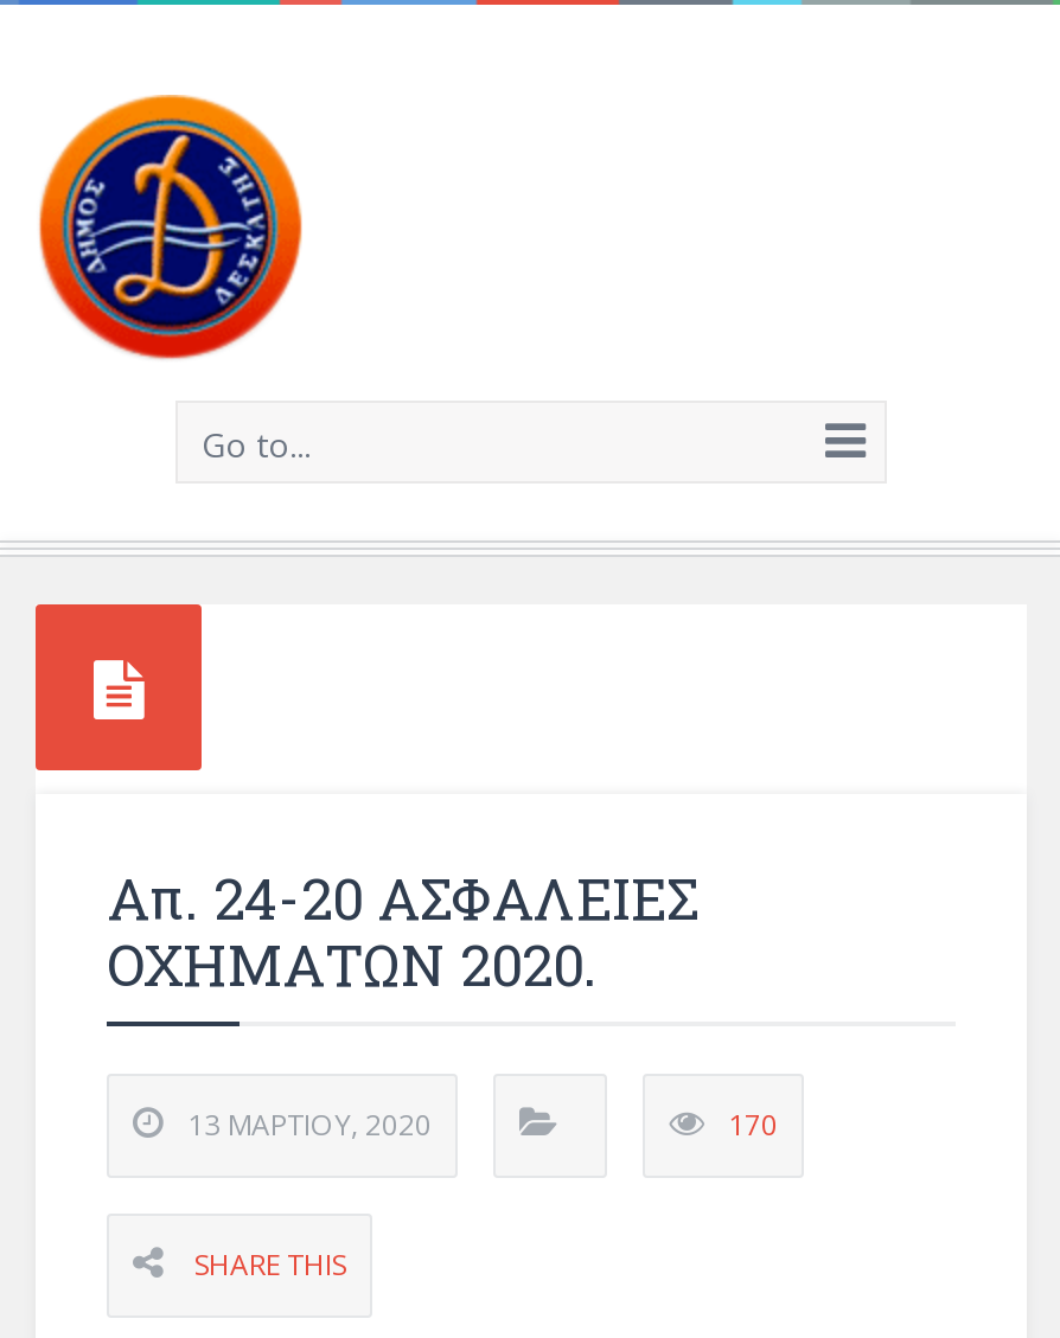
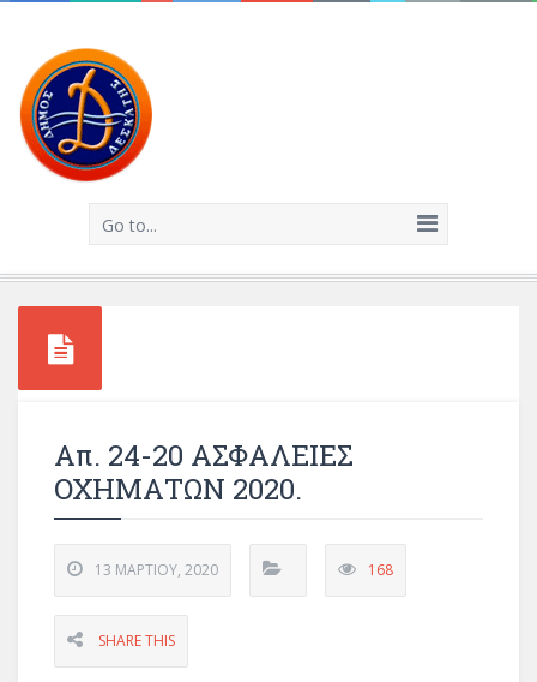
[728,1105,778,1145] 170 -> [368,560,393,580] 168

